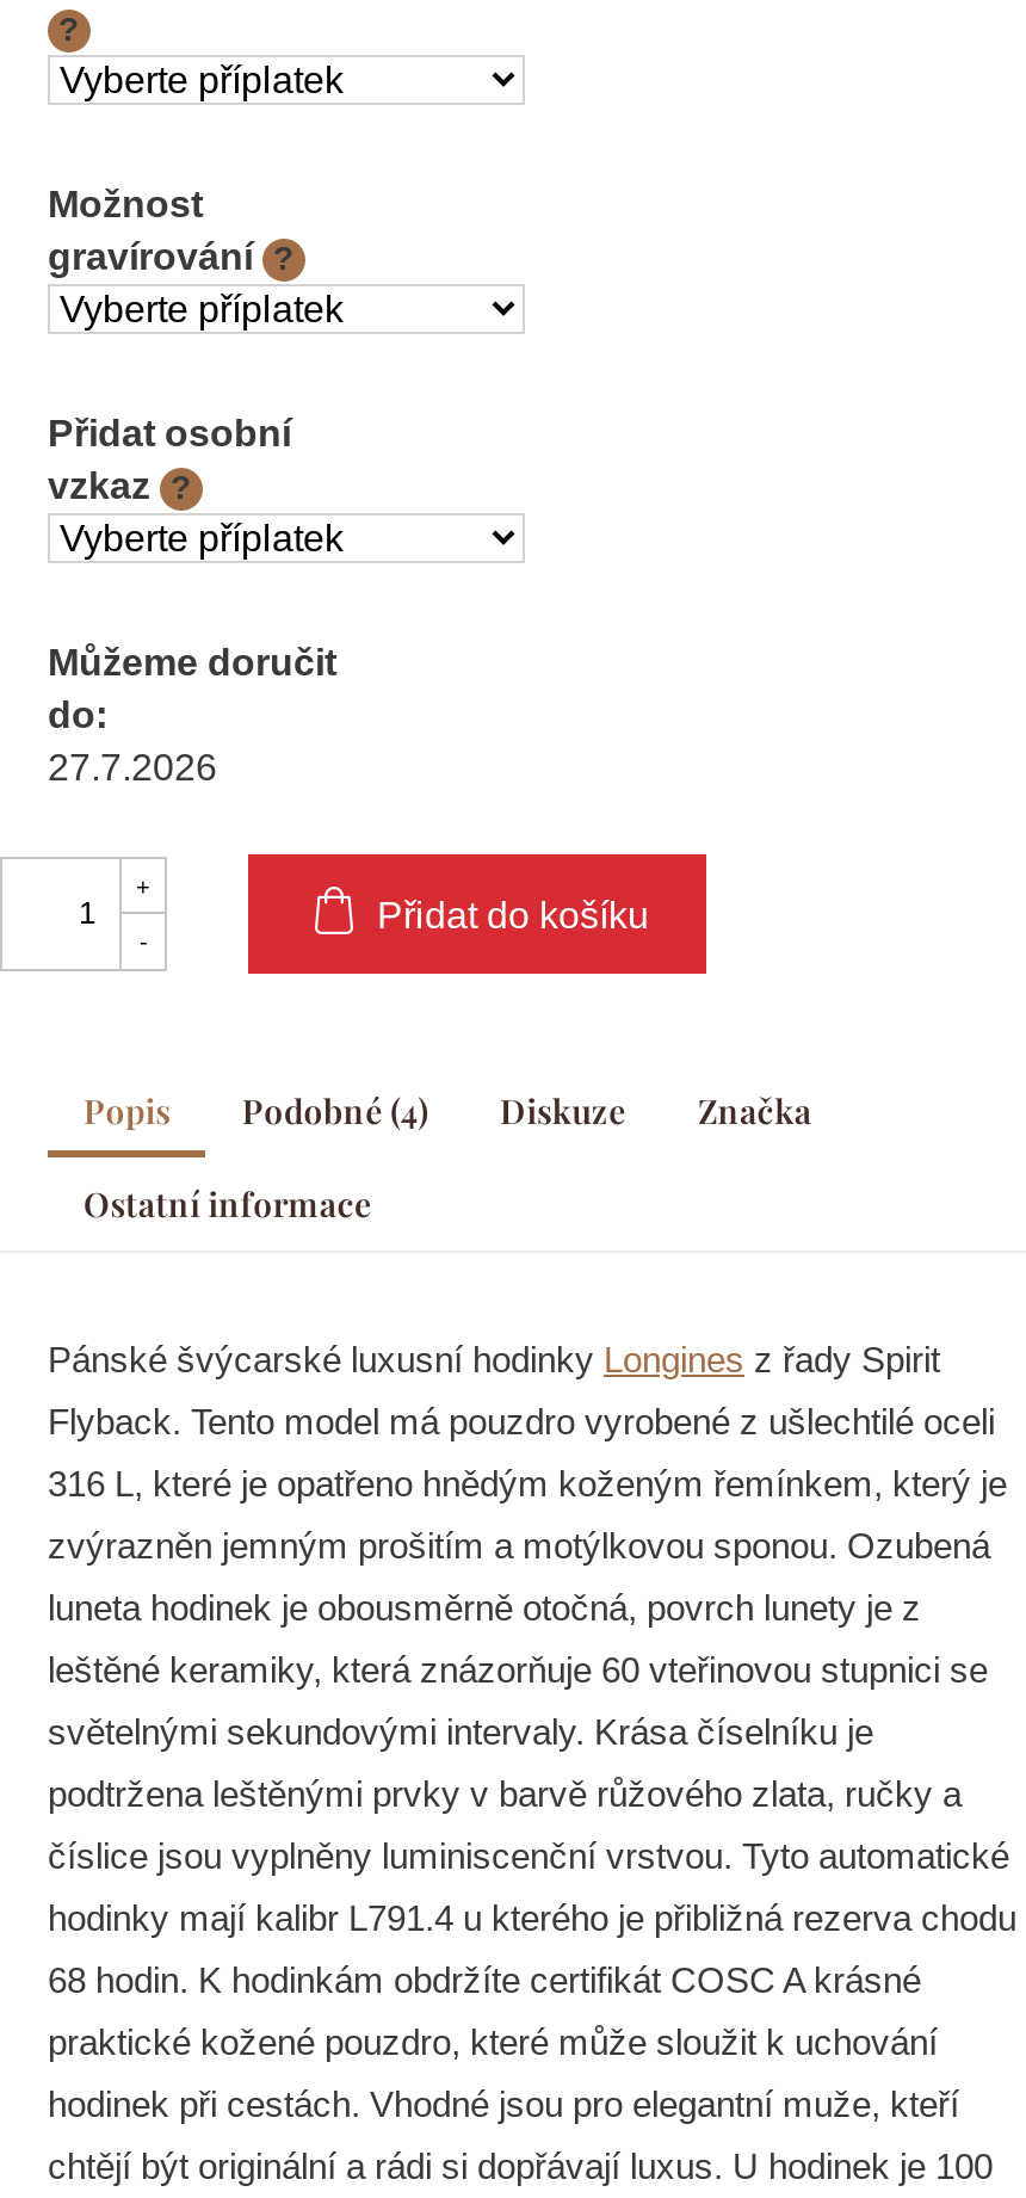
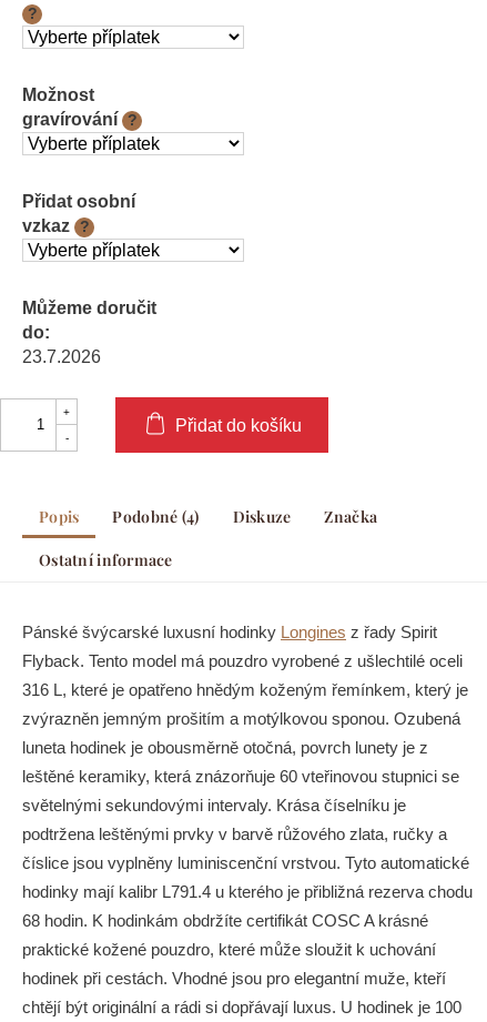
[48,747,217,788] 27.7.2026 -> [22,347,101,366] 23.7.2026

